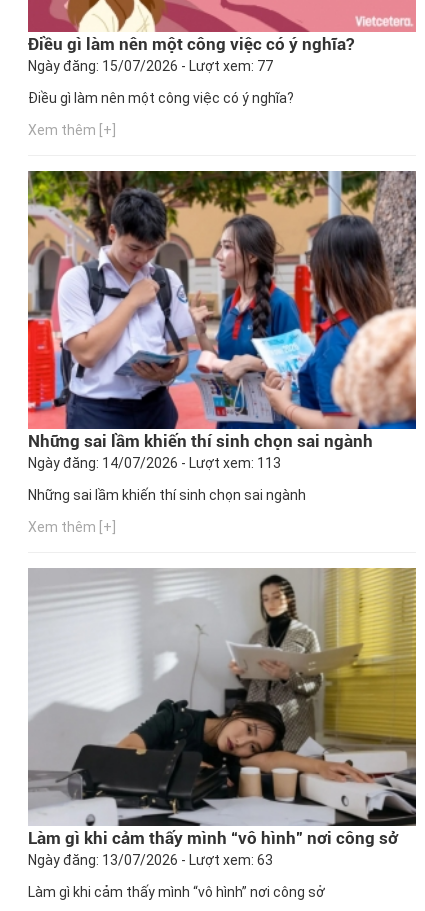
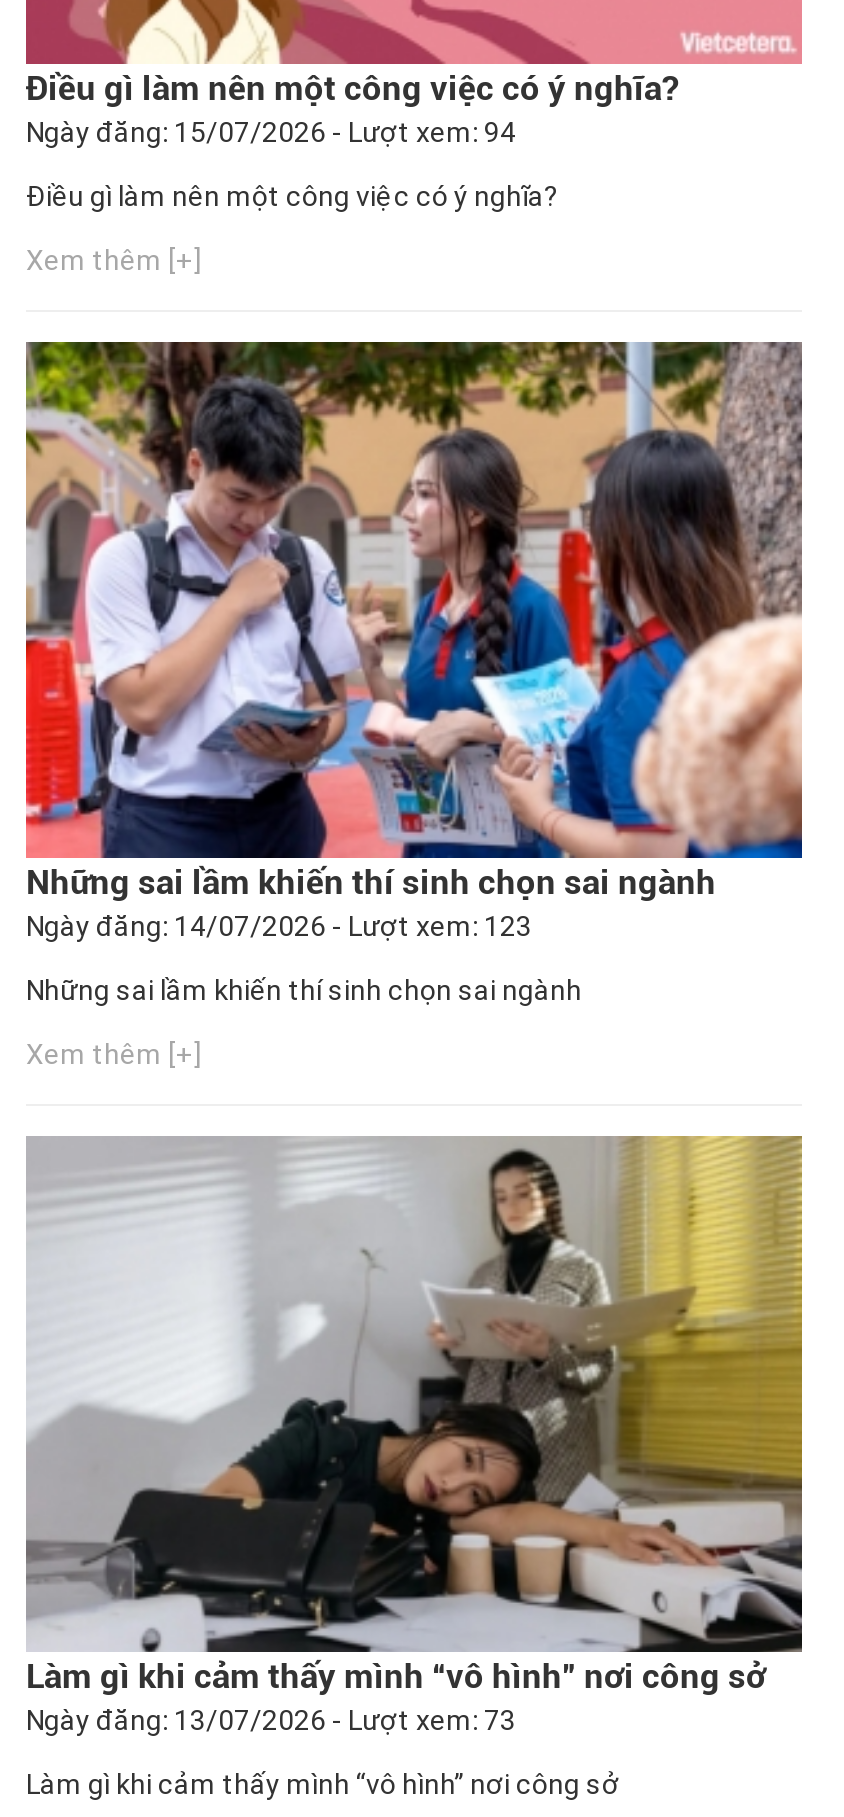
[28,58,273,74] Ngày đăng: 15/07/2026 - Lượt xem: 77 -> [26,117,516,149] Ngày đăng: 15/07/2026 - Lượt xem: 94
[28,455,281,471] Ngày đăng: 14/07/2026 - Lượt xem: 113 -> [26,910,532,942] Ngày đăng: 14/07/2026 - Lượt xem: 123
[28,852,273,868] Ngày đăng: 13/07/2026 - Lượt xem: 63 -> [26,1705,516,1737] Ngày đăng: 13/07/2026 - Lượt xem: 73

